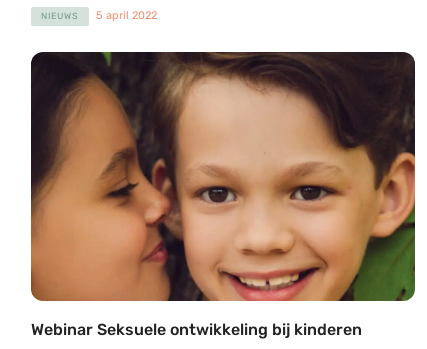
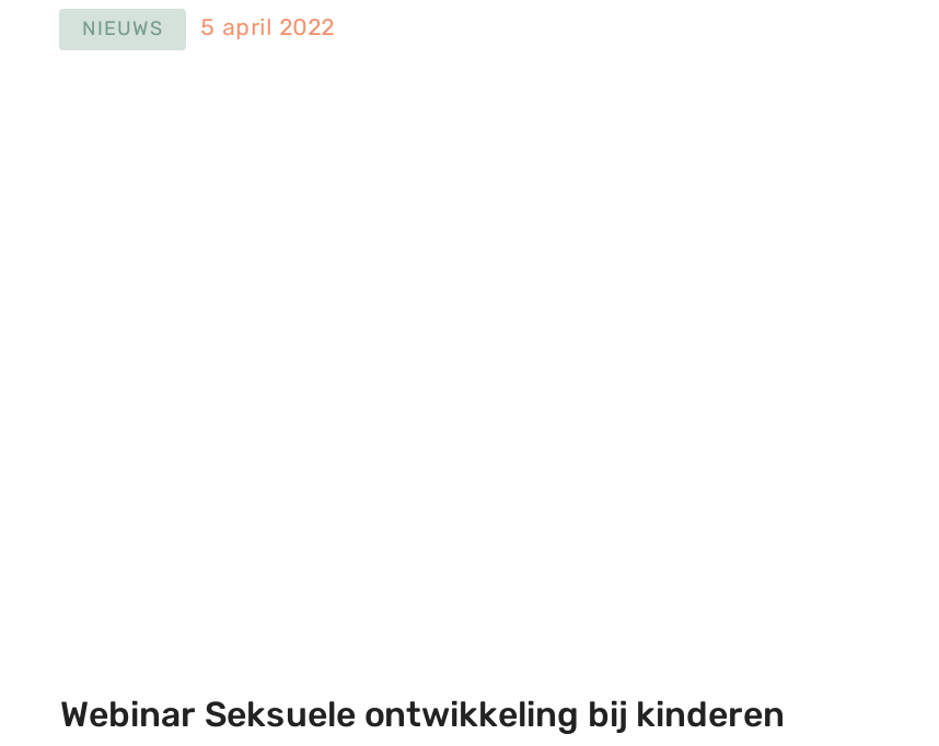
[30,51,416,302] [image] -> none

